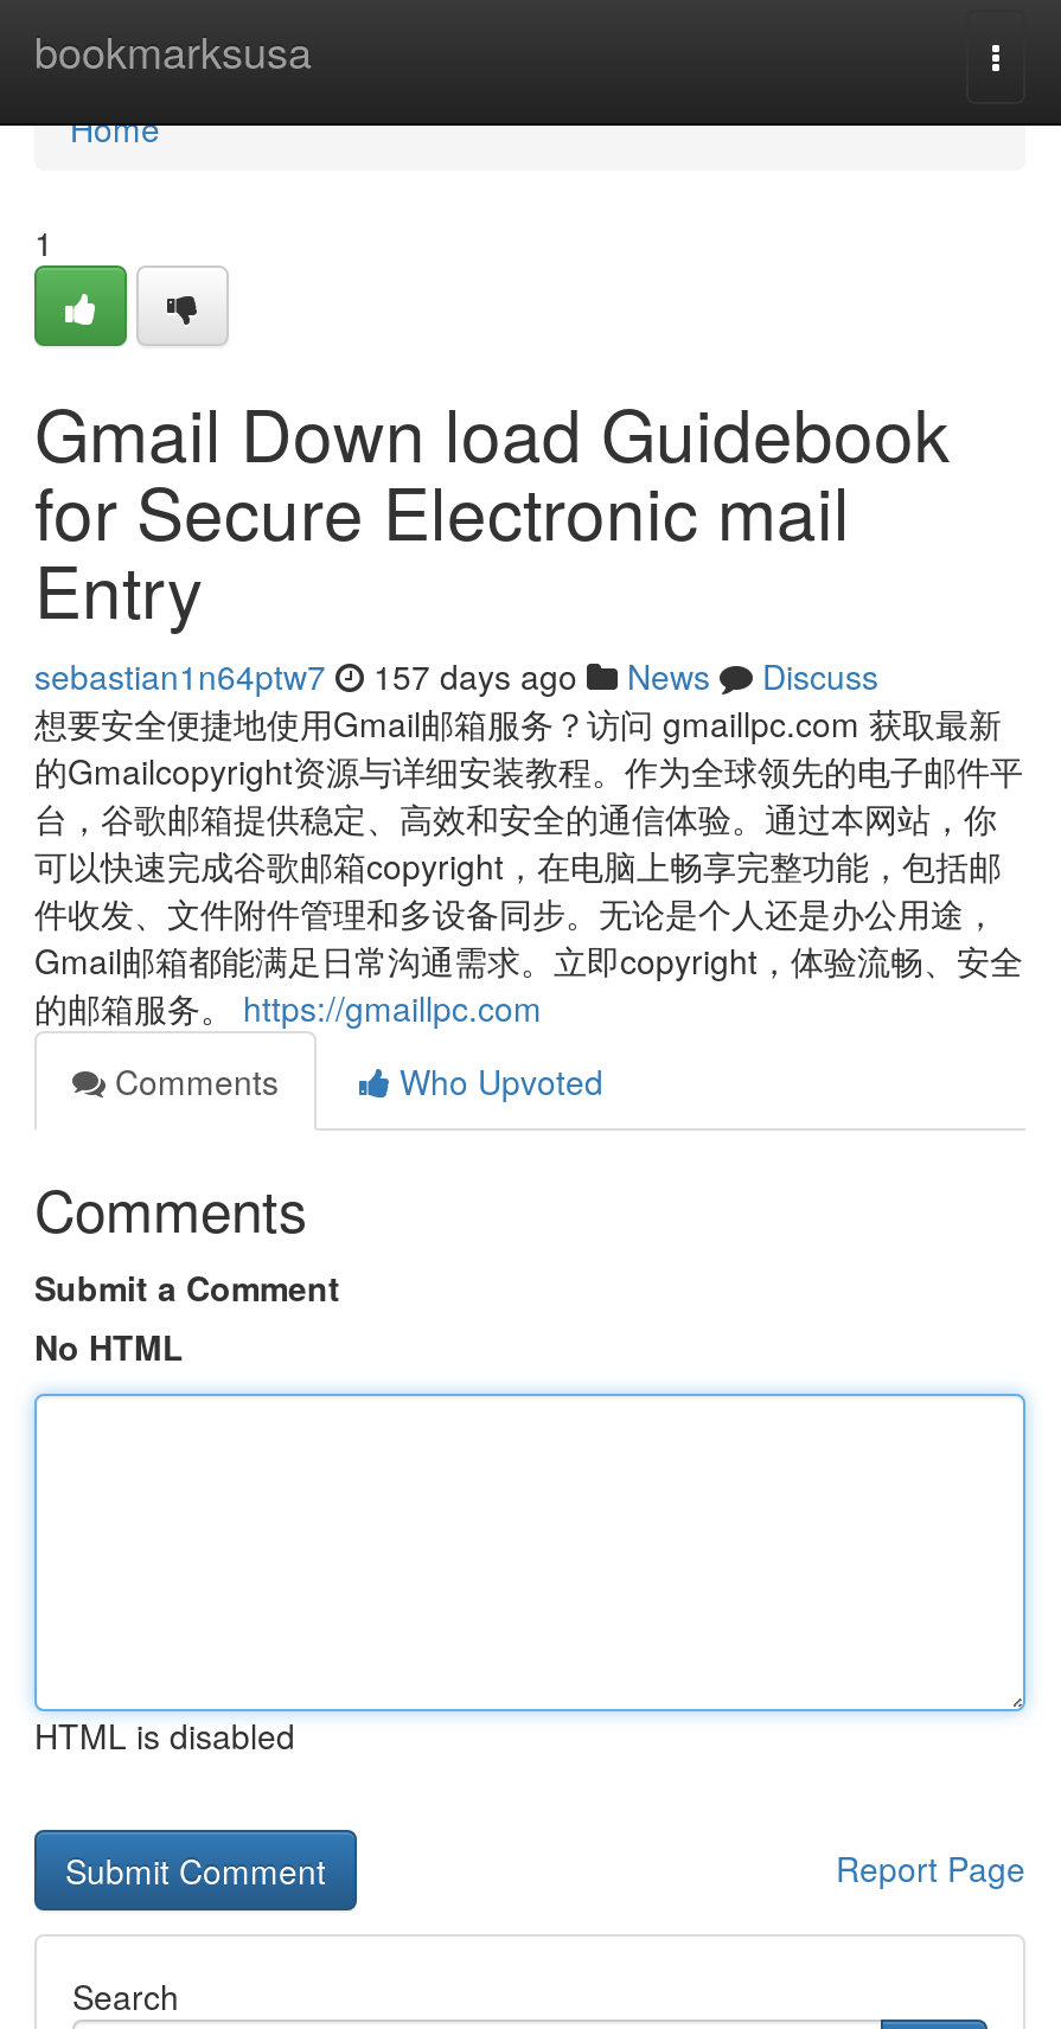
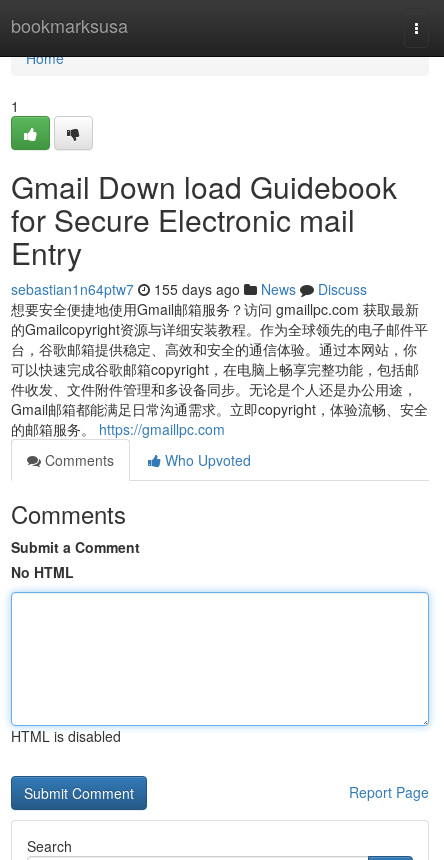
[34,652,878,699] sebastian1n64ptw7 157 days ago News Discuss -> [11,279,367,299] sebastian1n64ptw7 155 days ago News Discuss

